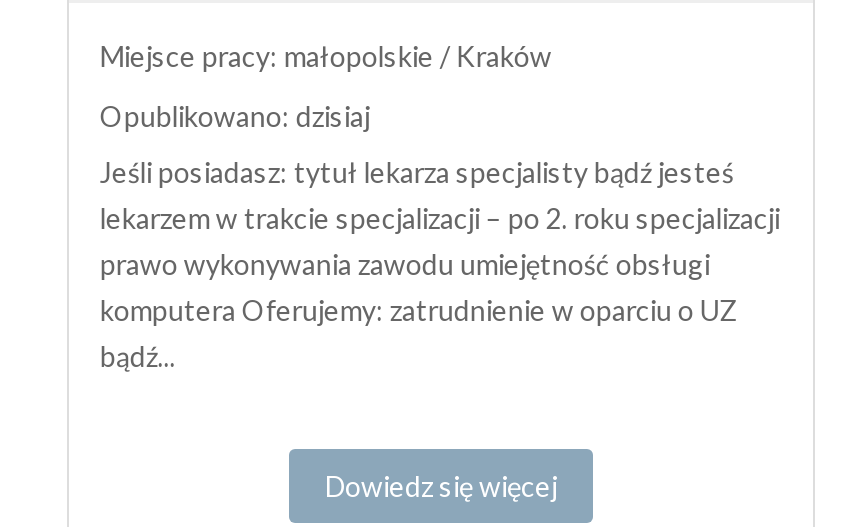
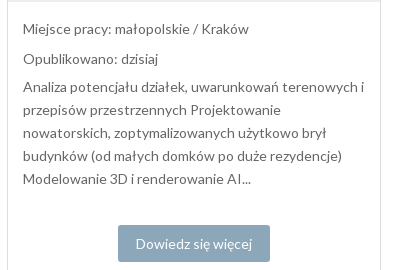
[100,156,780,374] Jeśli posiadasz: tytuł lekarza specjalisty bądź jesteś | lekarzem w trakcie specjalizacji – po 2. roku specjalizacji | prawo wykonywania zawodu umiejętność obsługi | komputera Oferujemy: zatrudnienie w oparciu o UZ | bądź... -> [23,78,364,187] Analiza potencjału działek, uwarunkowań terenowych i | przepisów przestrzennych Projektowanie | nowatorskich, zoptymalizowanych użytkowo brył | budynków (od małych domków po duże rezydencje) | Modelowanie 3D i renderowanie AI...

